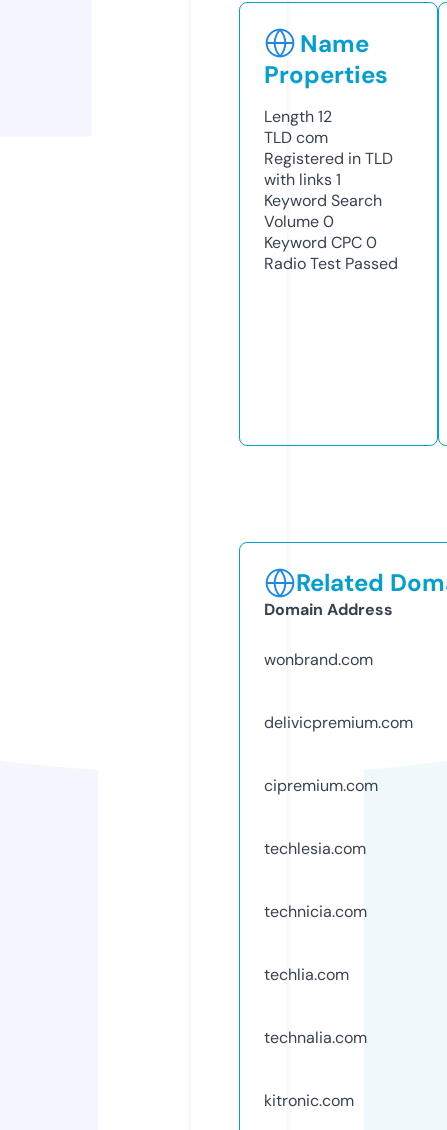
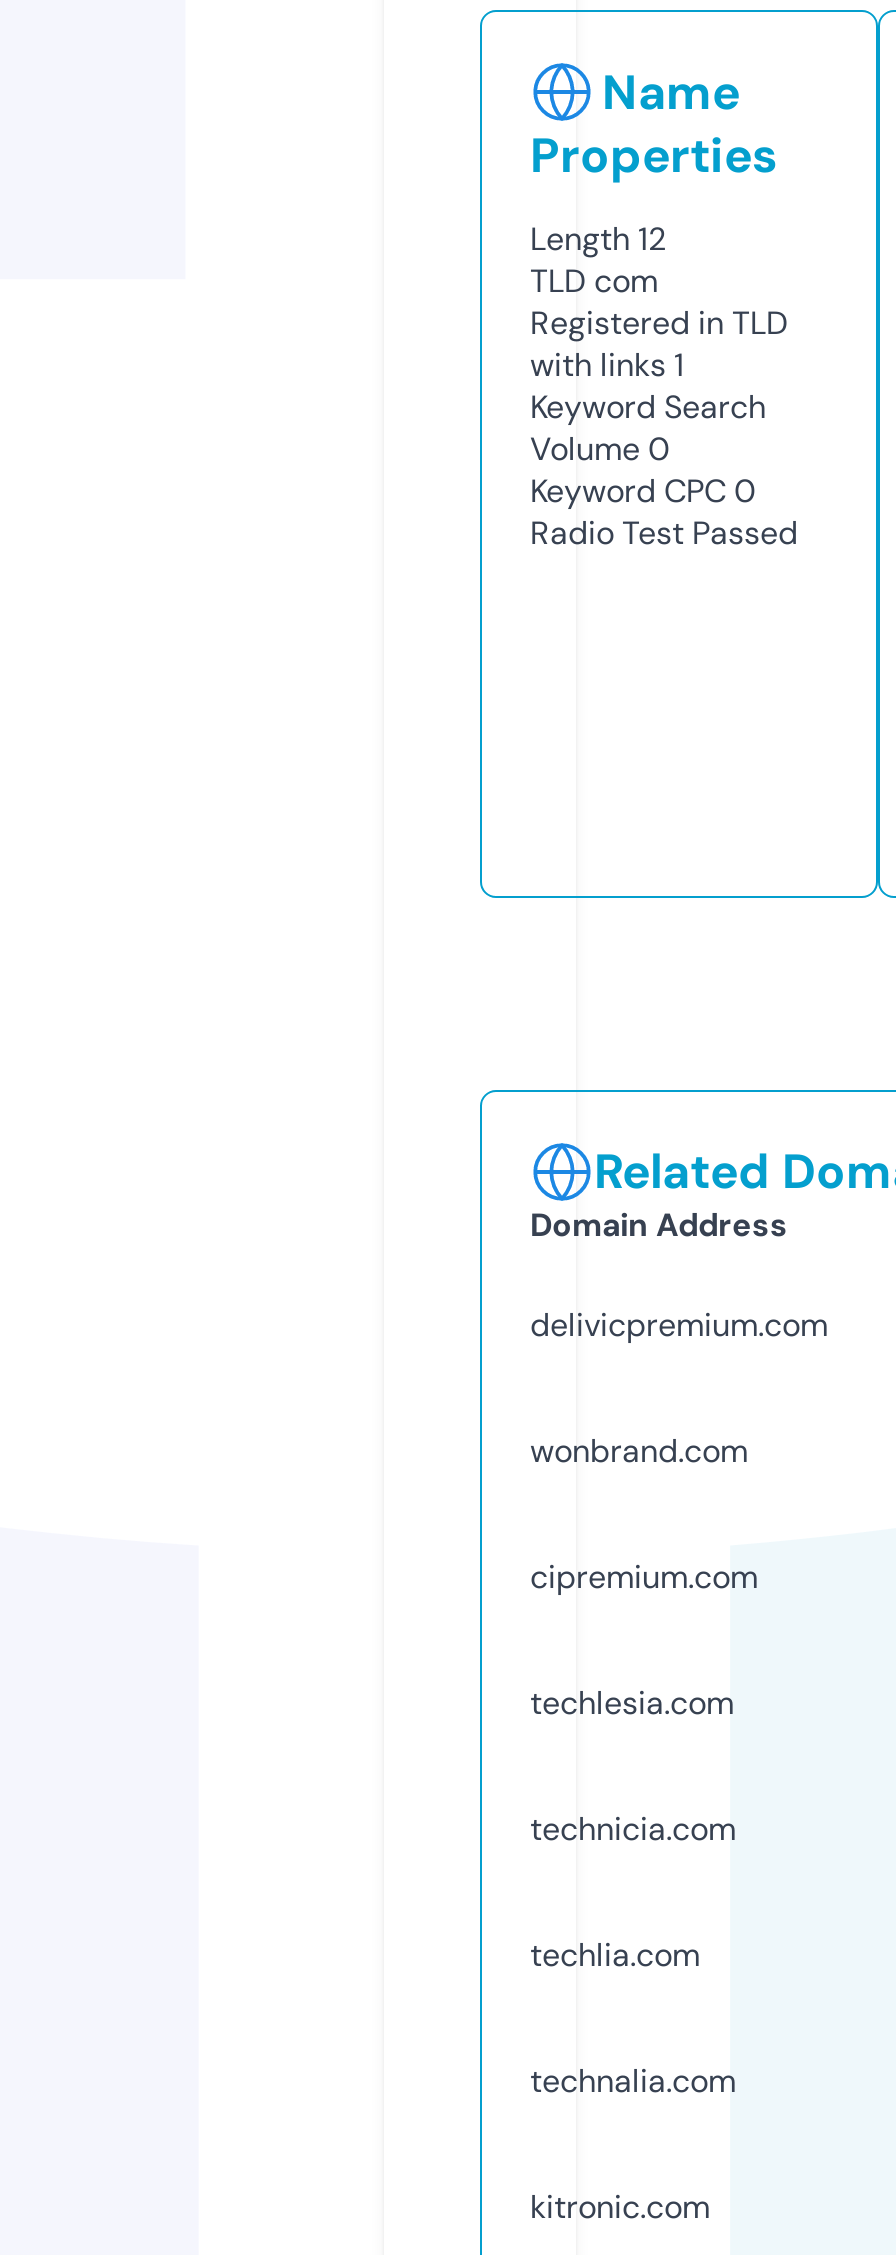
moved [264,649,373,670] -> [530,1430,748,1472]: wonbrand.com
moved [264,712,413,733] -> [530,1304,828,1346]: delivicpremium.com

